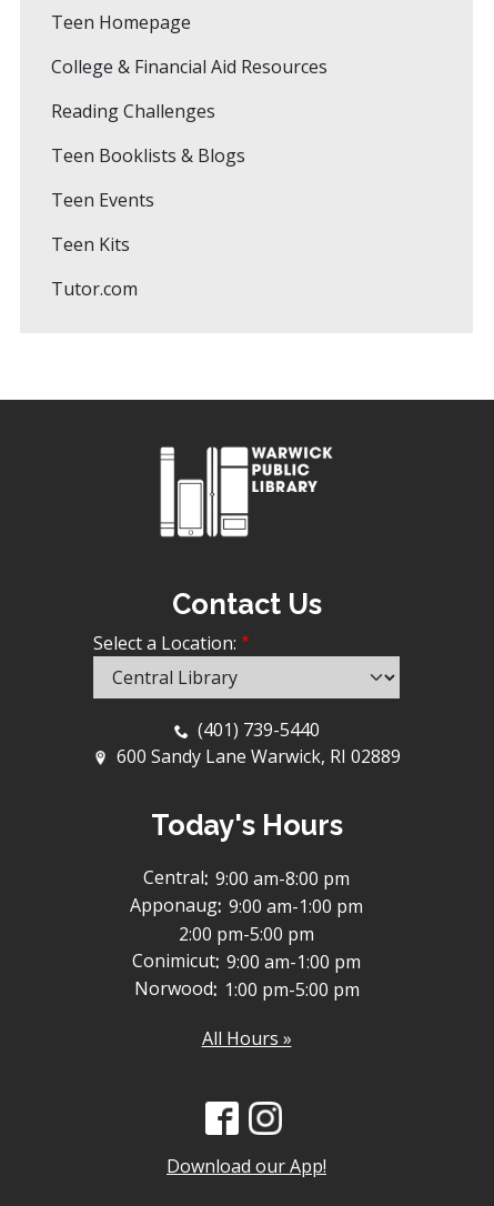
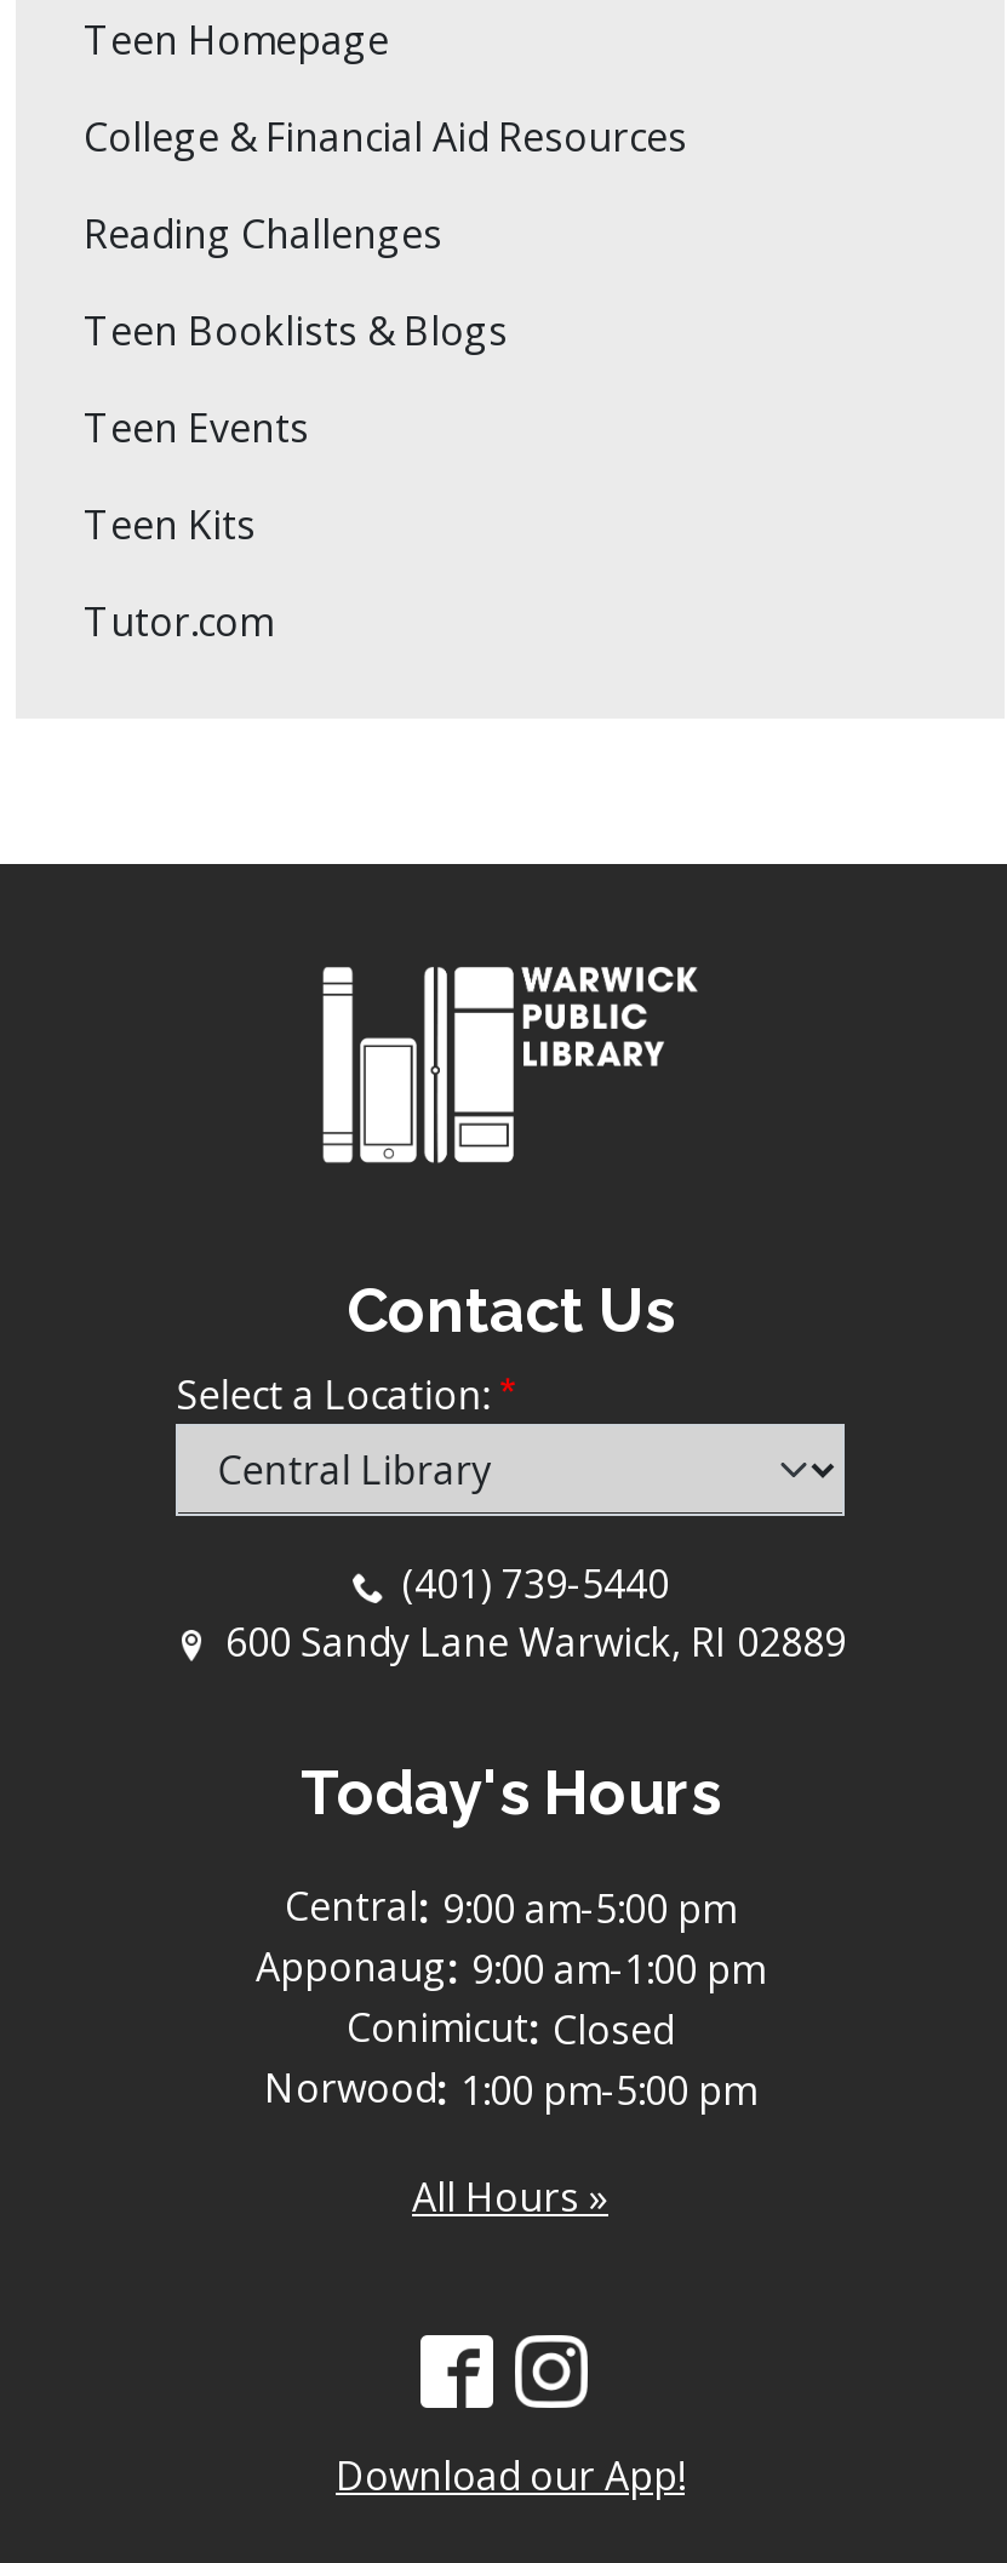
[143,865,350,890] Central: 9:00 am-8:00 pm -> [285,1879,736,1935] Central: 9:00 am-5:00 pm
[132,921,361,974] 2:00 pm-5:00 pm | Conimicut: 9:00 am-1:00 pm -> [347,2000,674,2056] Conimicut: Closed

